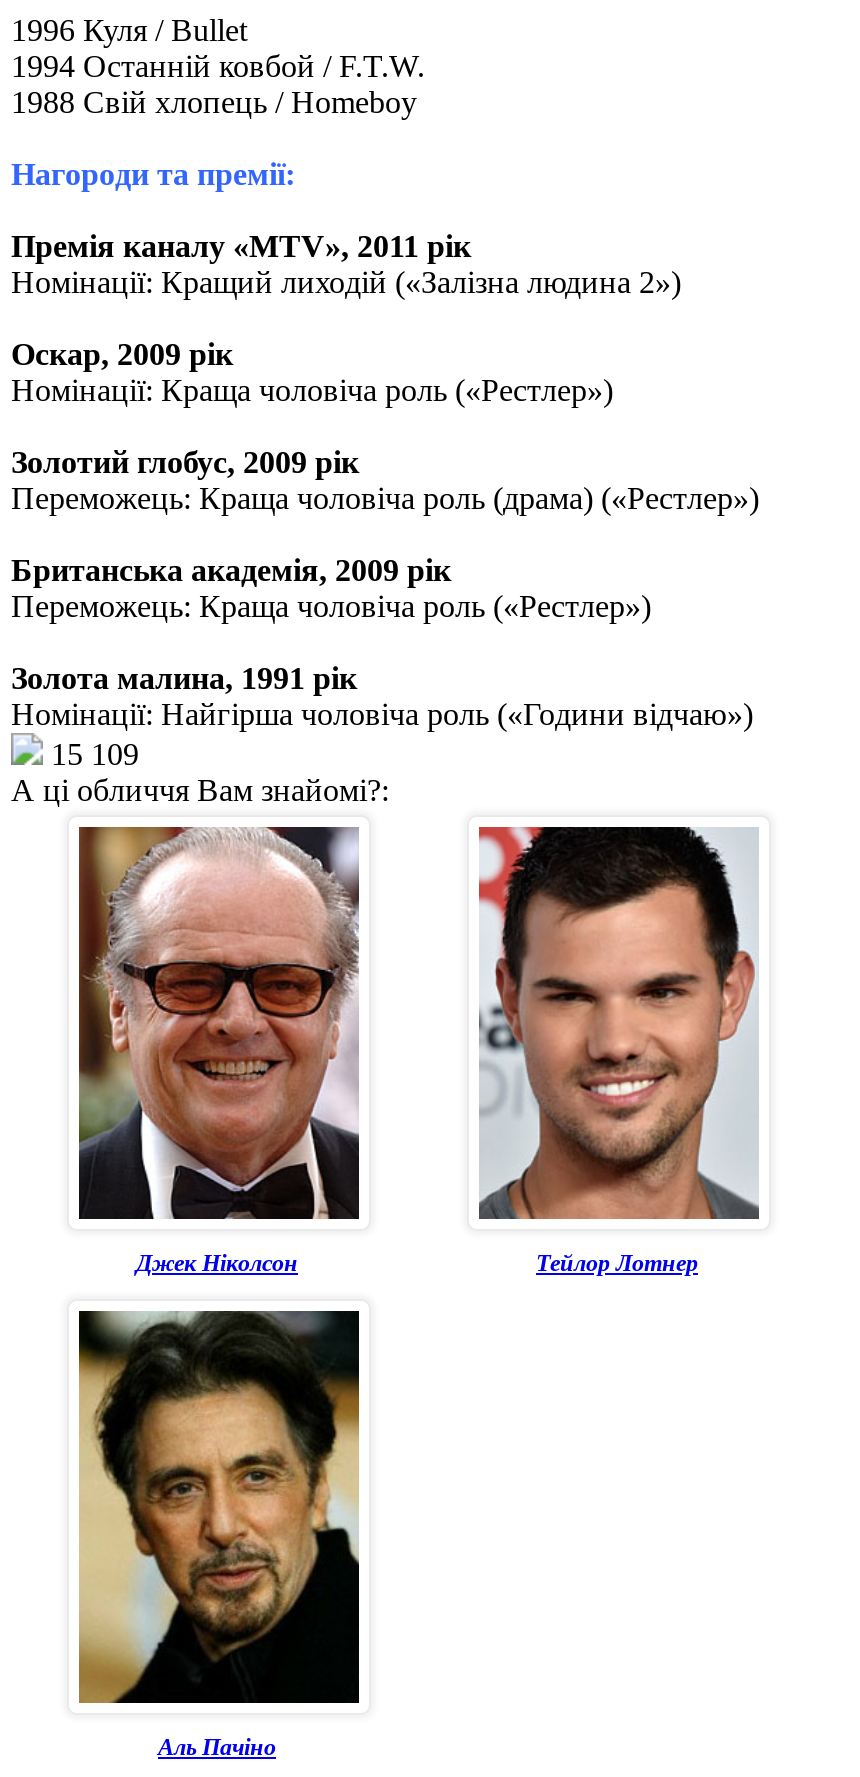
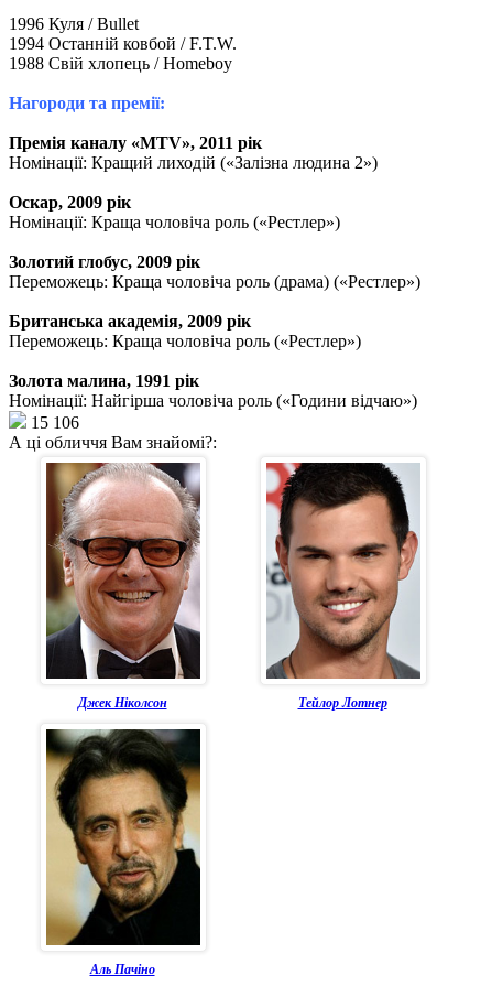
[43,737,139,771] 15 109 -> [26,413,79,432] 15 106

